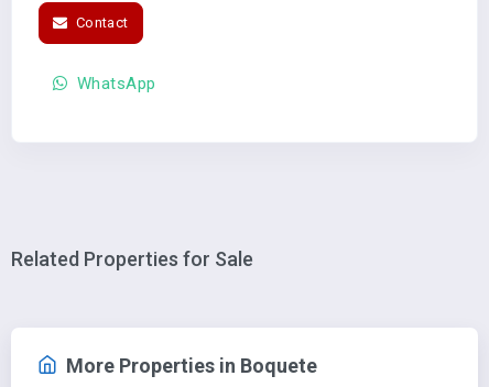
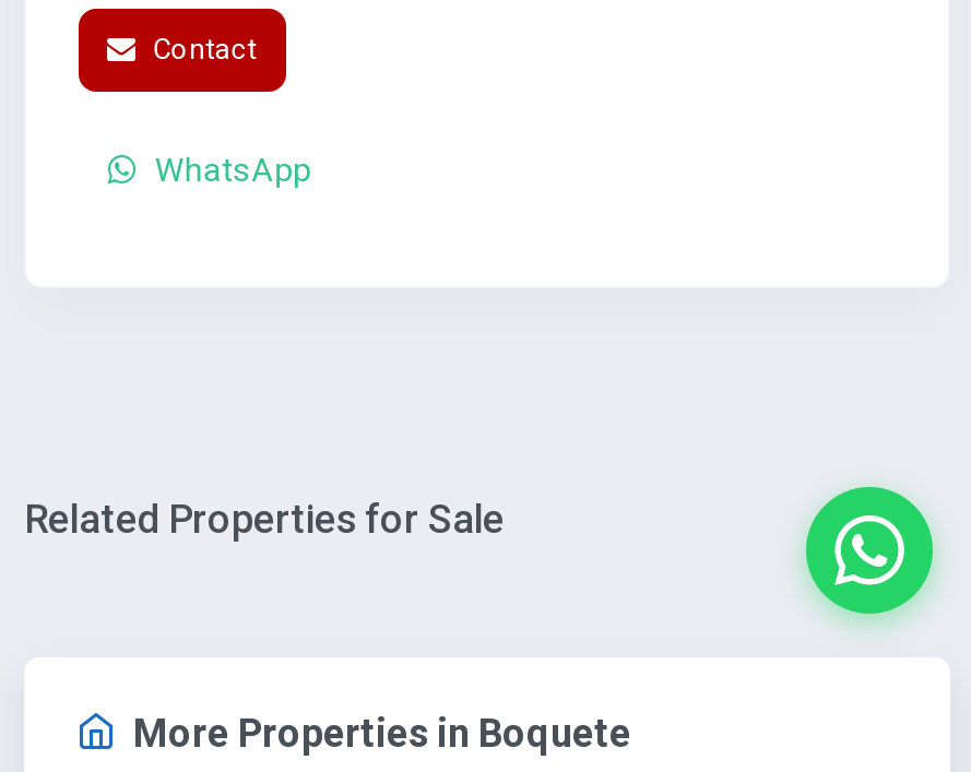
none -> [802,485,937,627] [image]

